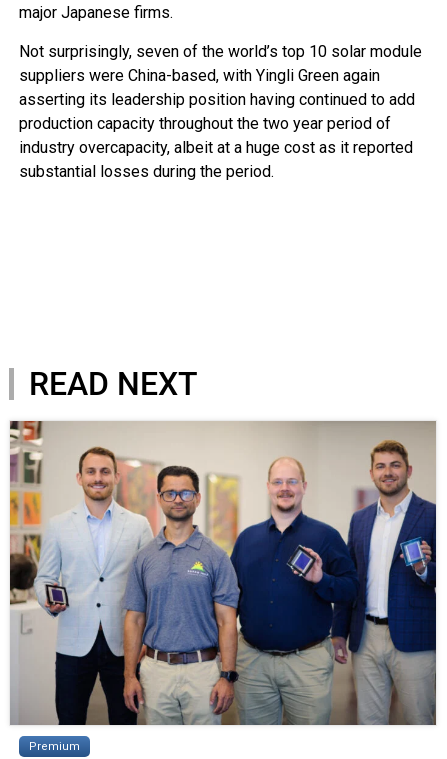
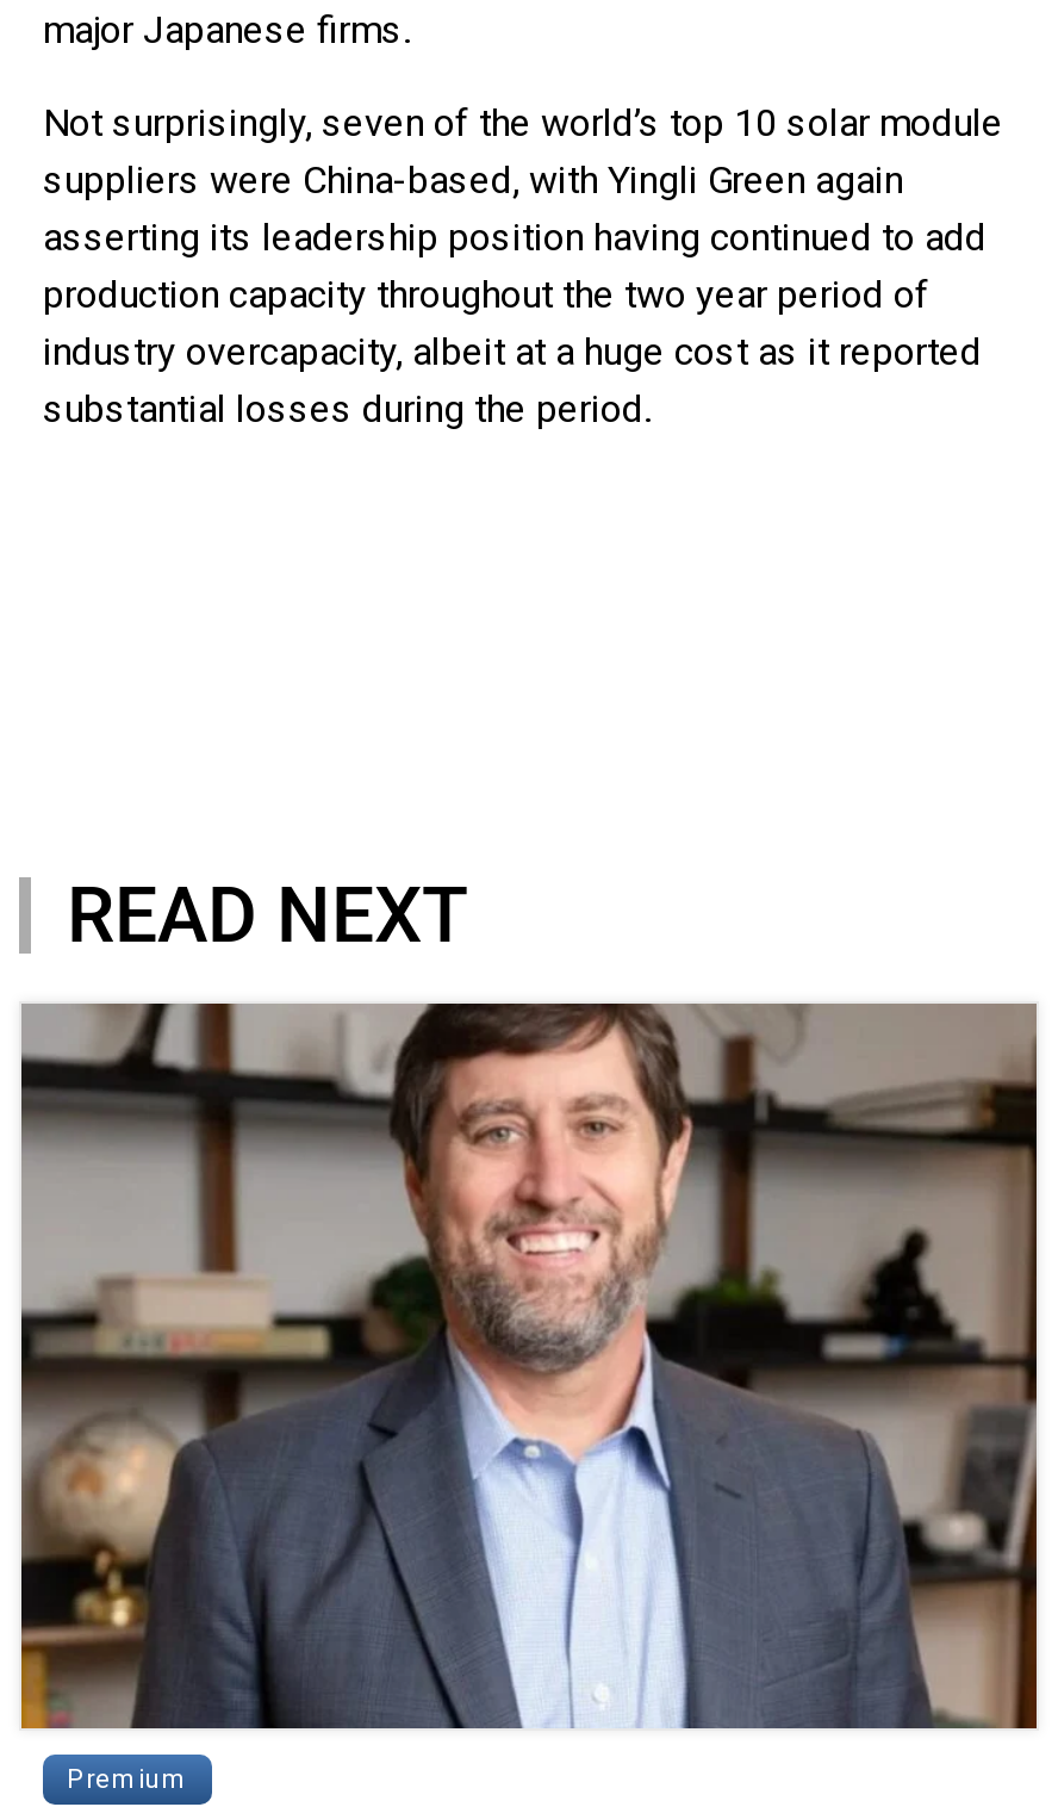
[9,420,437,726] [image] -> [19,1001,1039,1731] [image]

